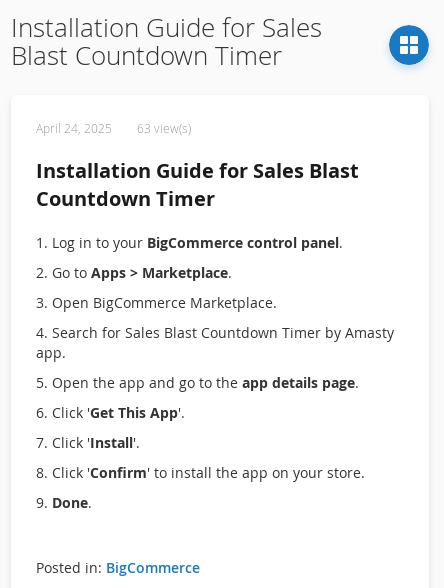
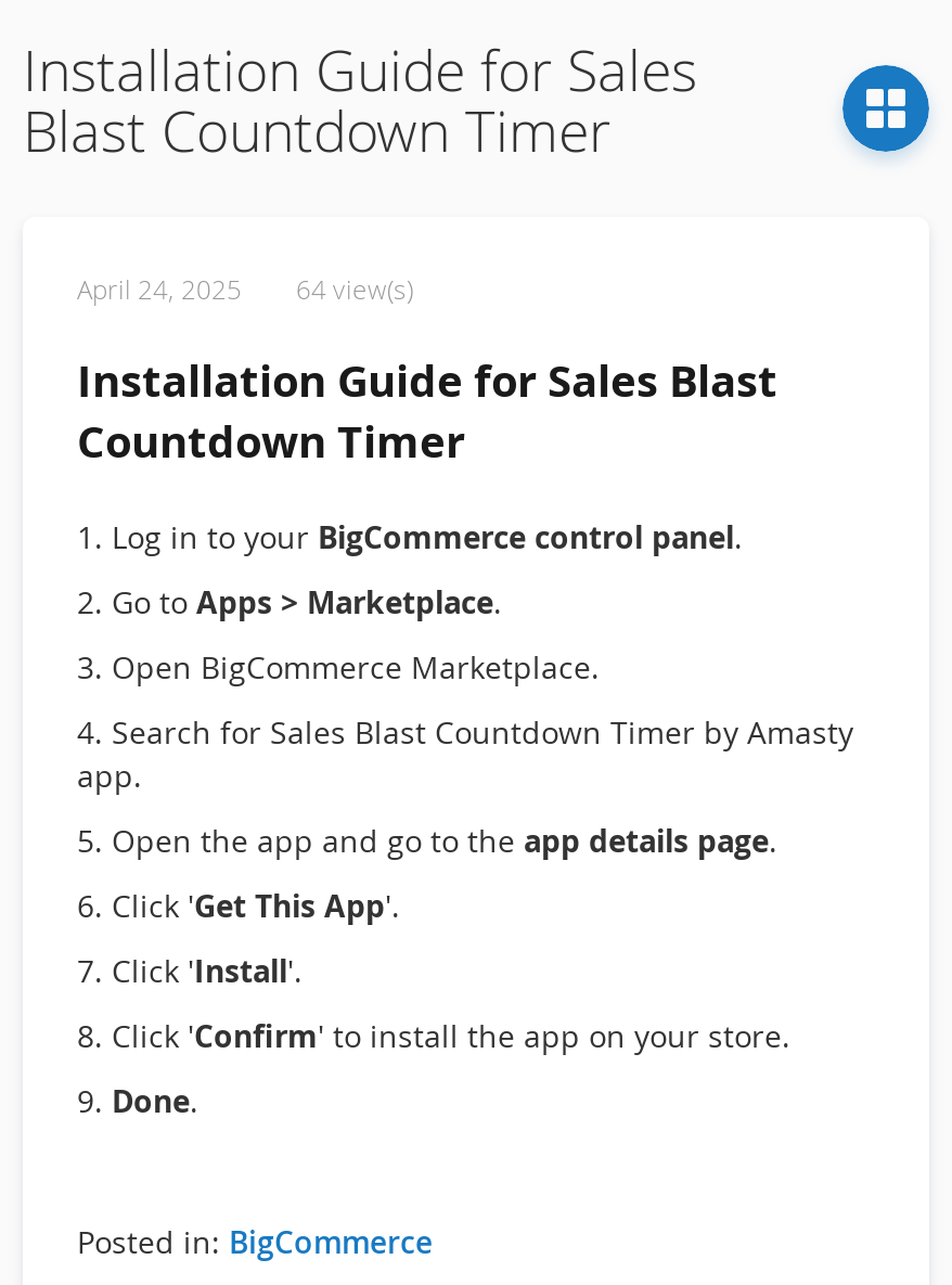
[36,120,191,136] April 24, 2025 63 view(s) -> [77,271,413,306] April 24, 2025 64 view(s)

